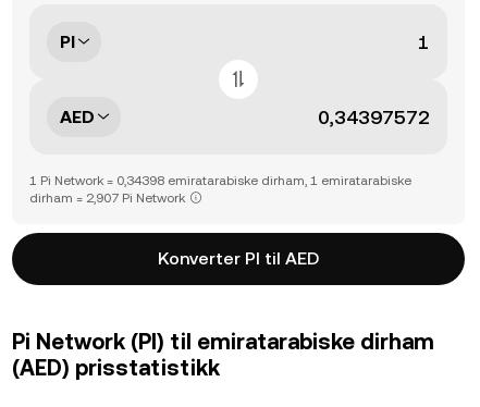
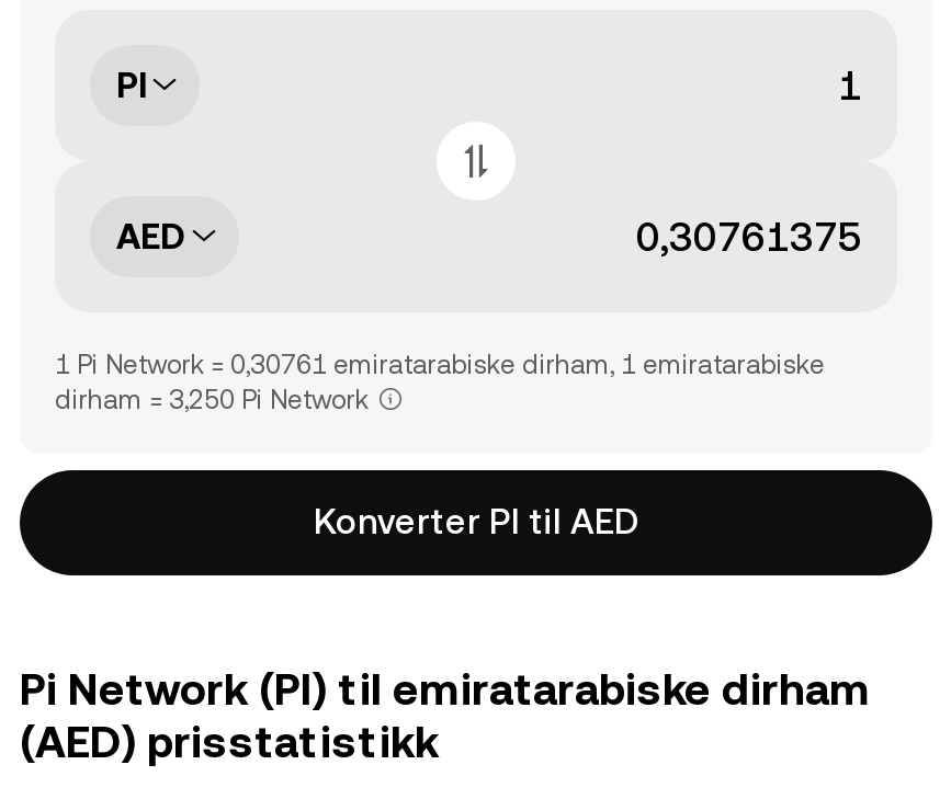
[29,173,411,188] 1 Pi Network = 0,34398 emiratarabiske dirham, 1 emiratarabiske -> [55,350,825,380] 1 Pi Network = 0,30761 emiratarabiske dirham, 1 emiratarabiske
[29,190,185,206] dirham = 2,907 Pi Network -> [55,385,369,415] dirham = 3,250 Pi Network

